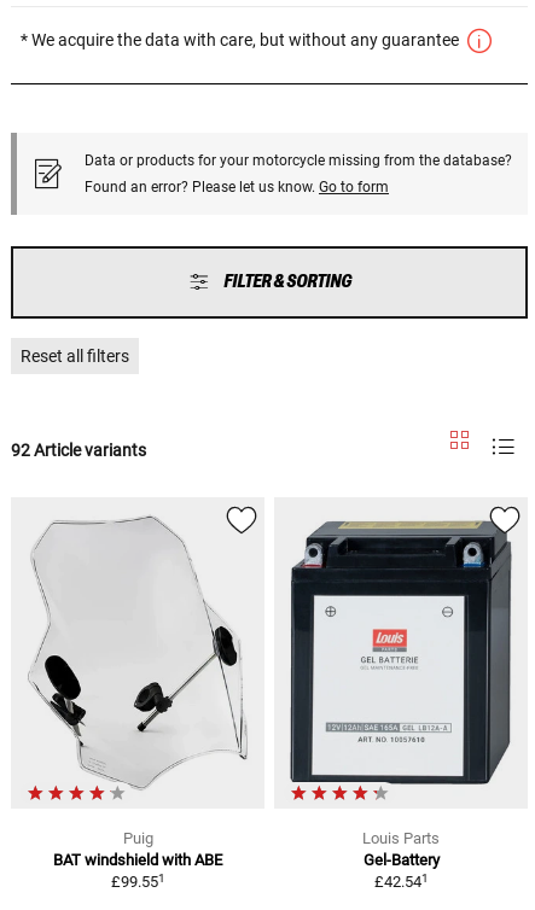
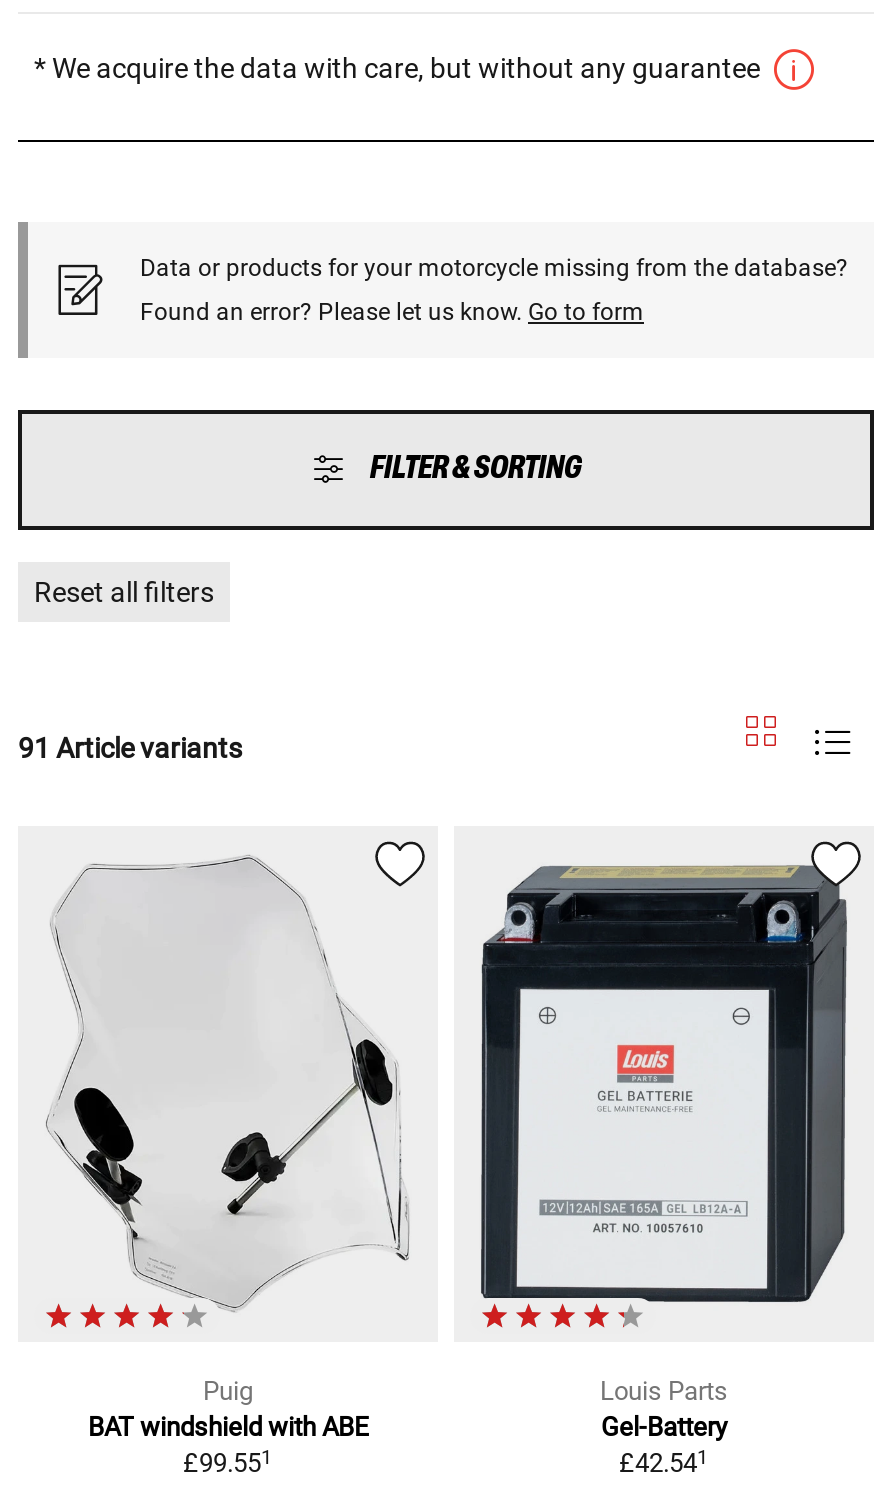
[11,440,146,460] 92 Article variants -> [18,732,242,764] 91 Article variants

